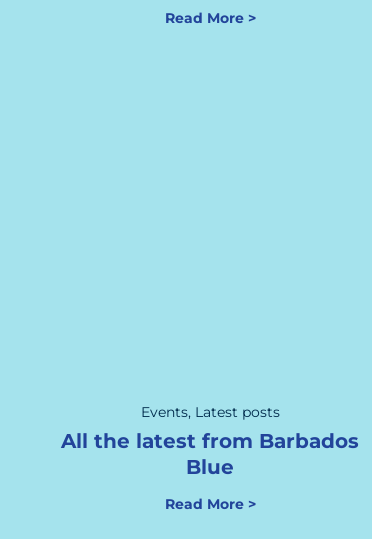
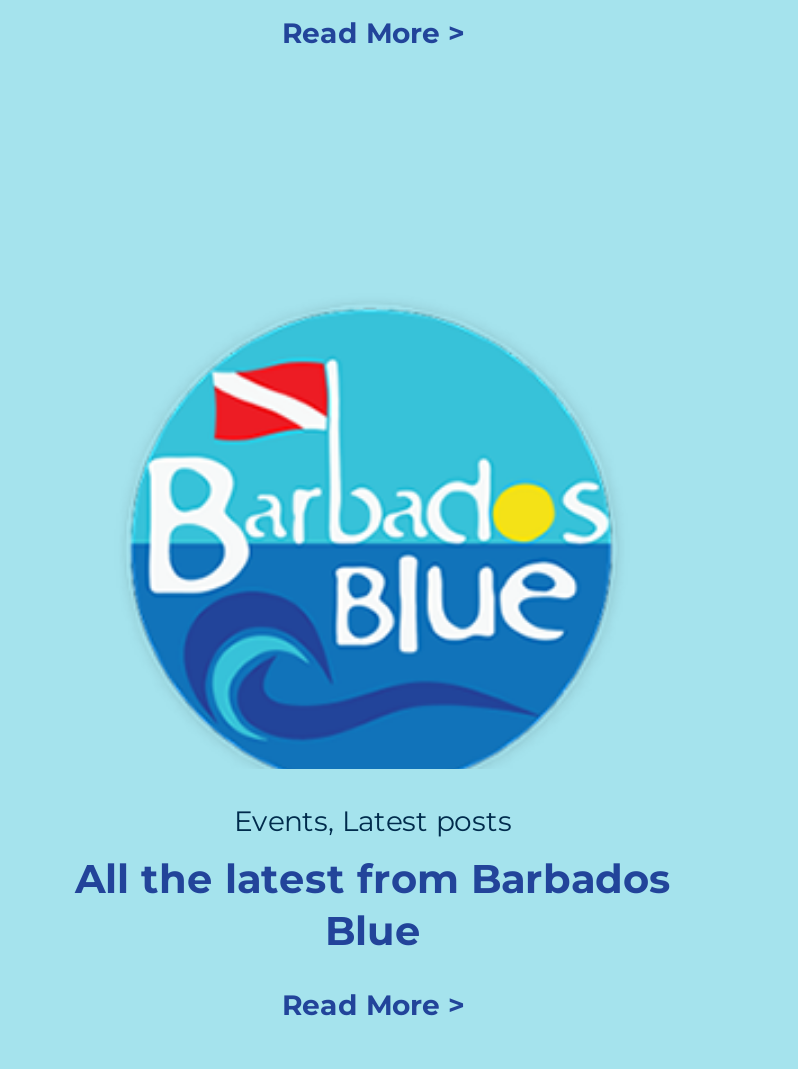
none -> [129,308,613,770] [image]

